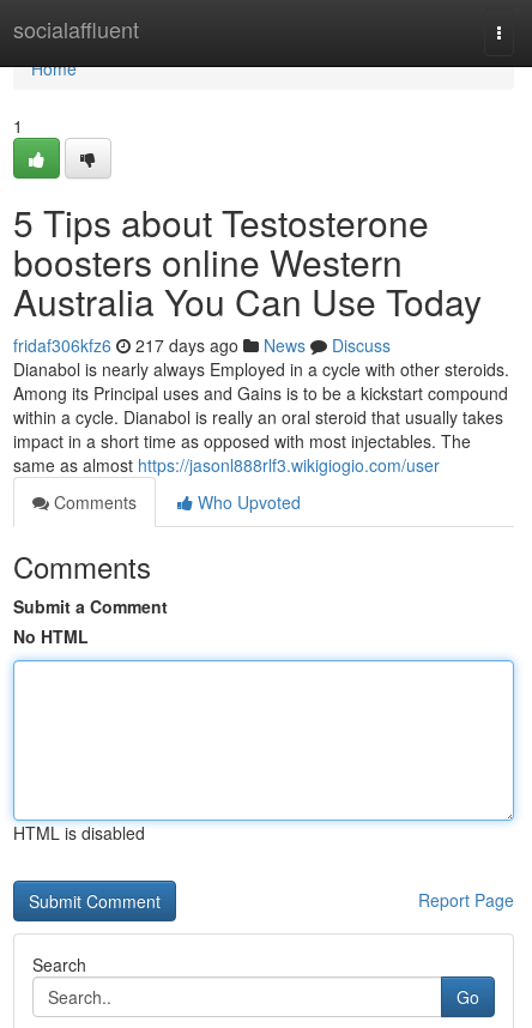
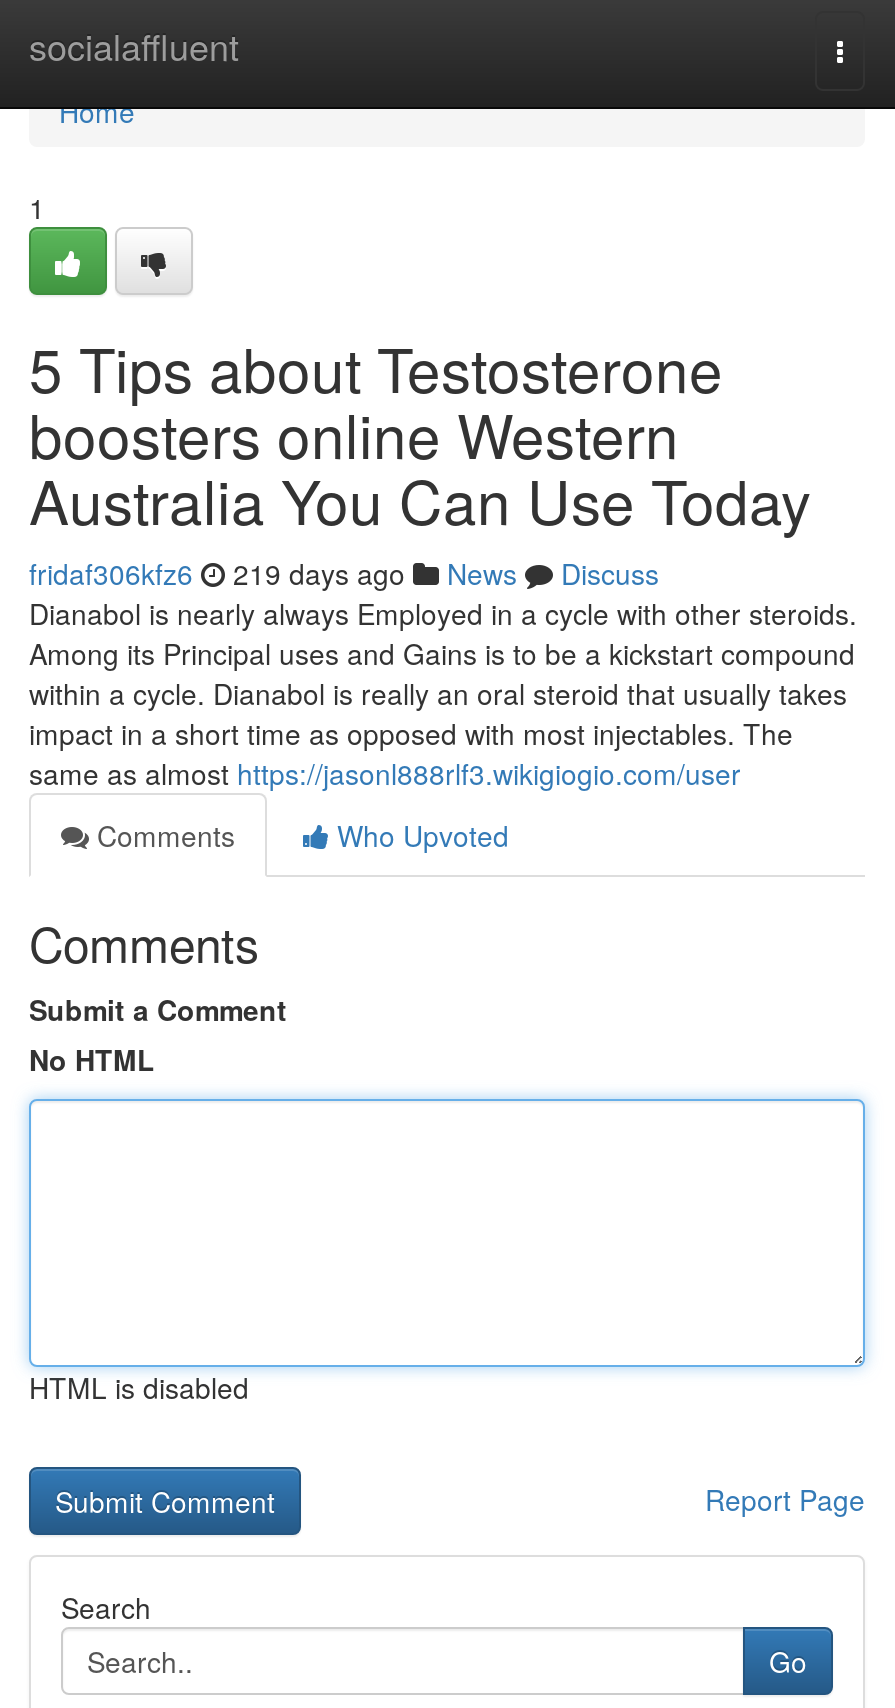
[13,333,391,357] fridaf306kfz6 217 days ago News Discuss -> [29,553,659,593] fridaf306kfz6 219 days ago News Discuss

